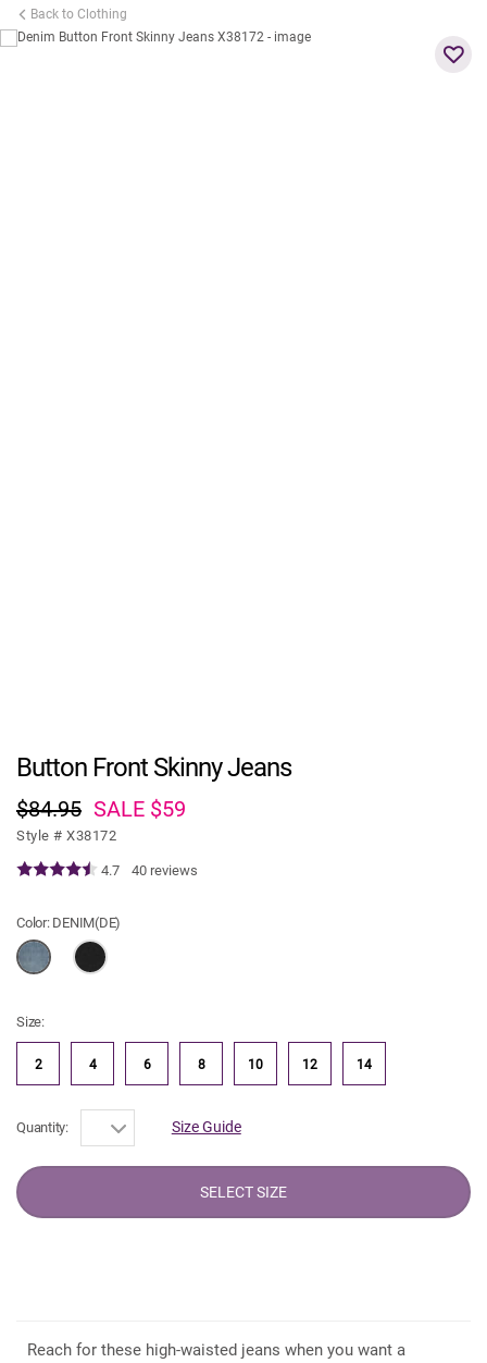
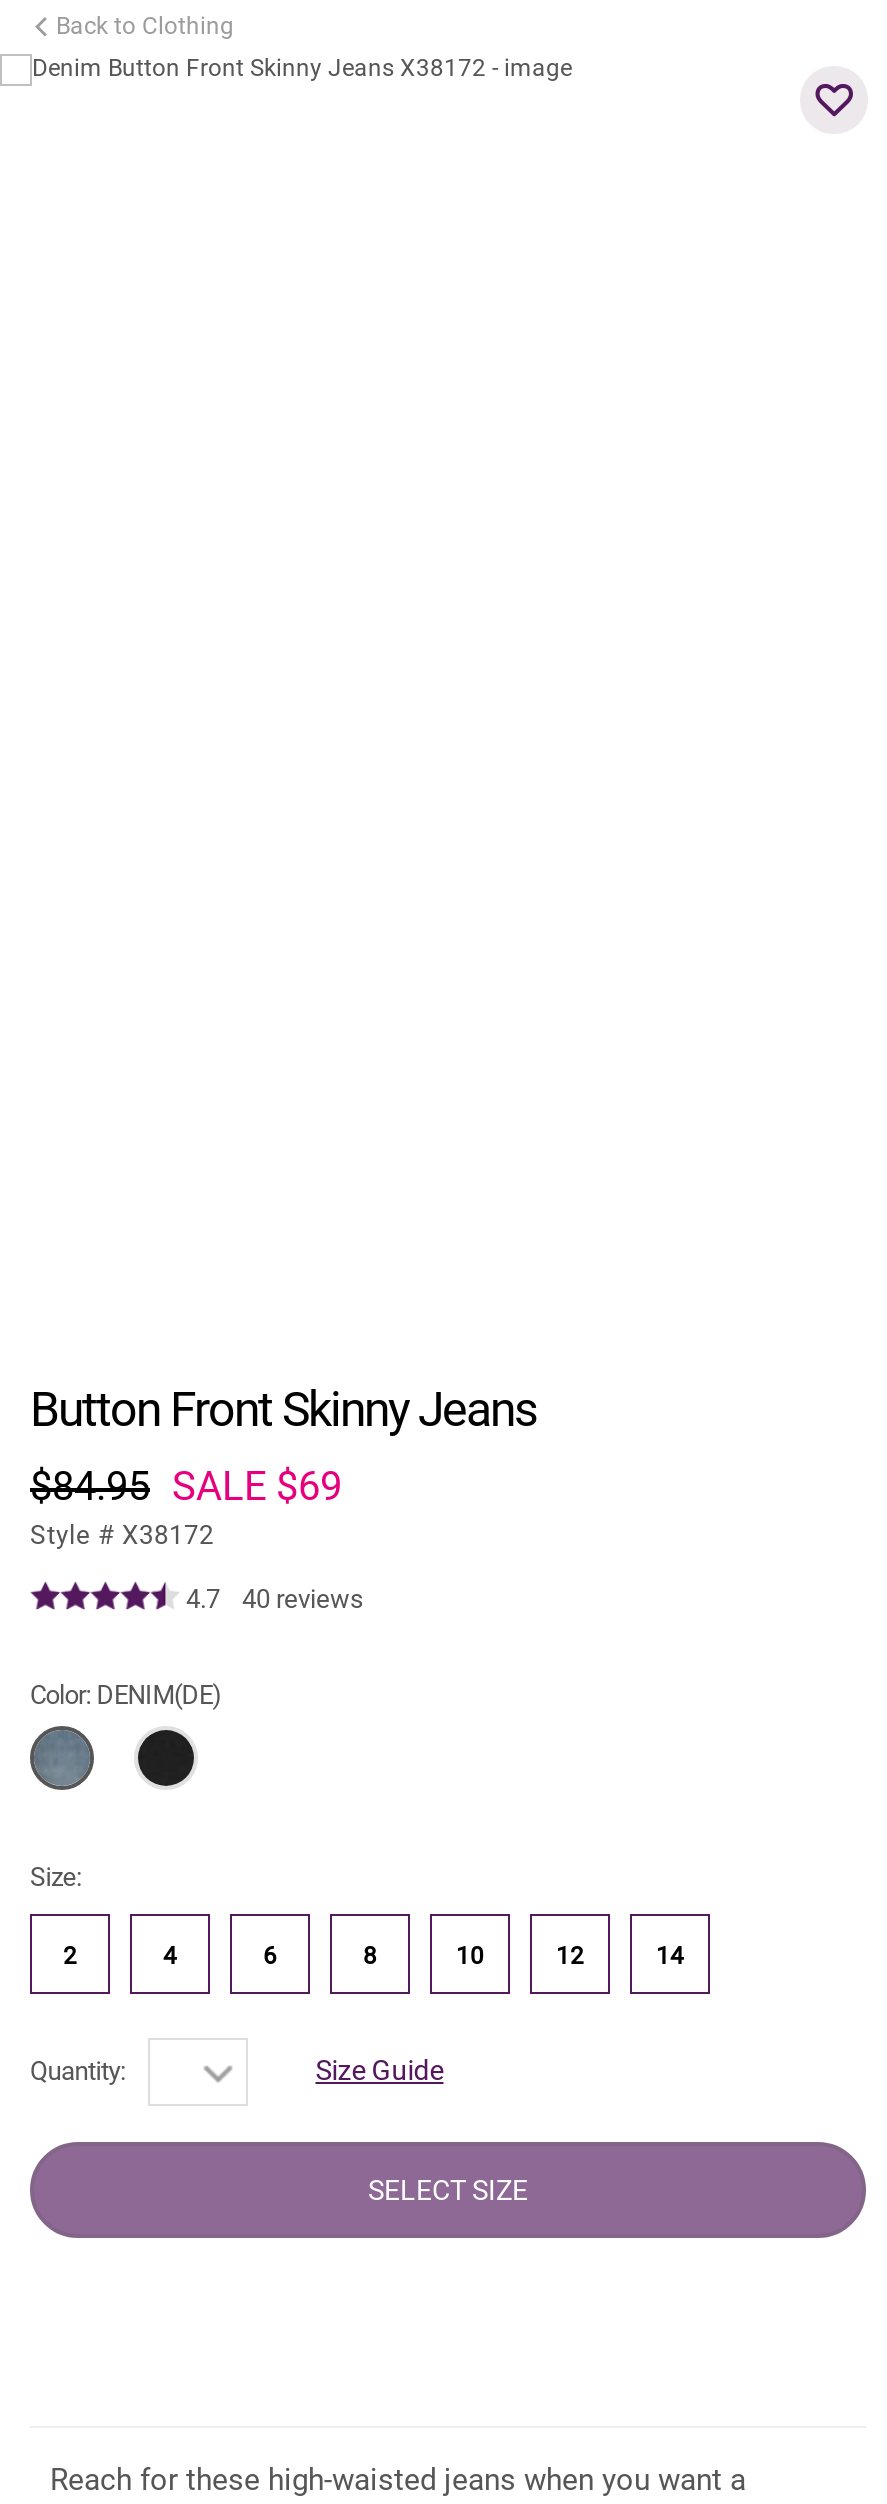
[16,796,186,822] $84.95 SALE $59 -> [30,1462,342,1510] $84.95 SALE $69

